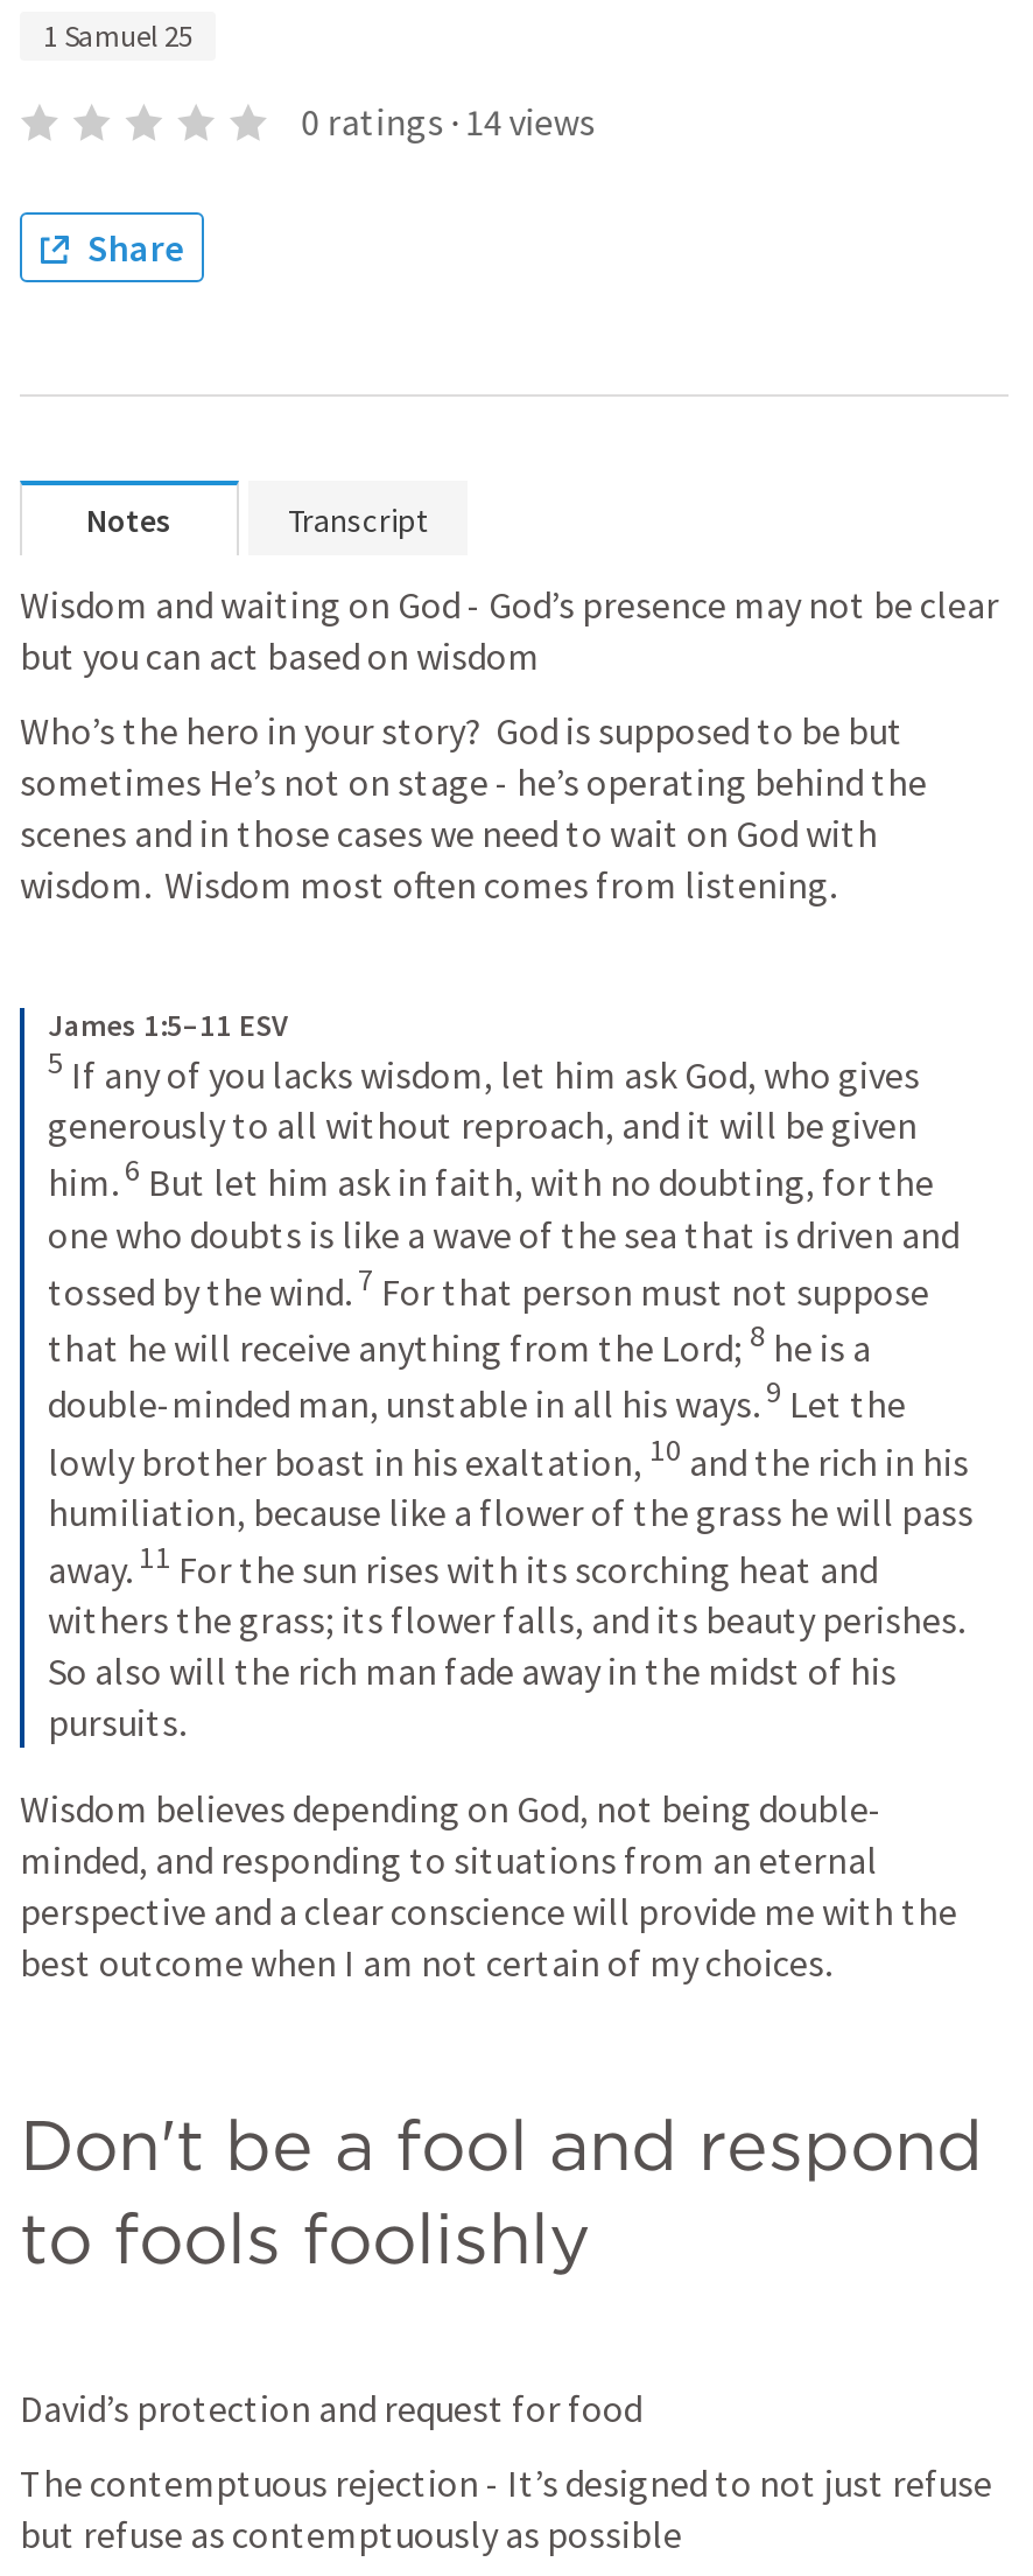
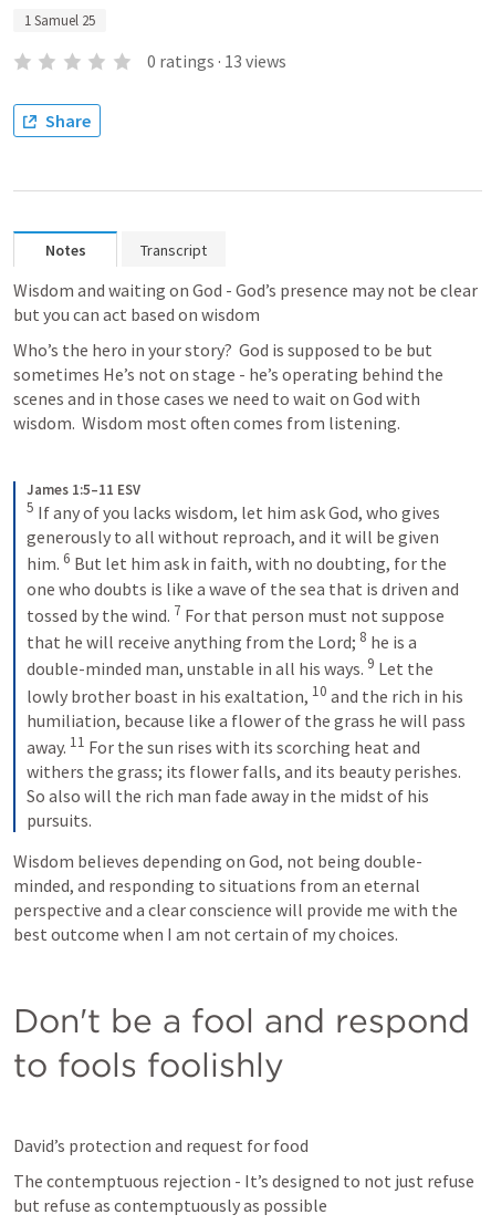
[301,98,595,145] 0 ratings · 14 views -> [147,50,286,72] 0 ratings · 13 views

